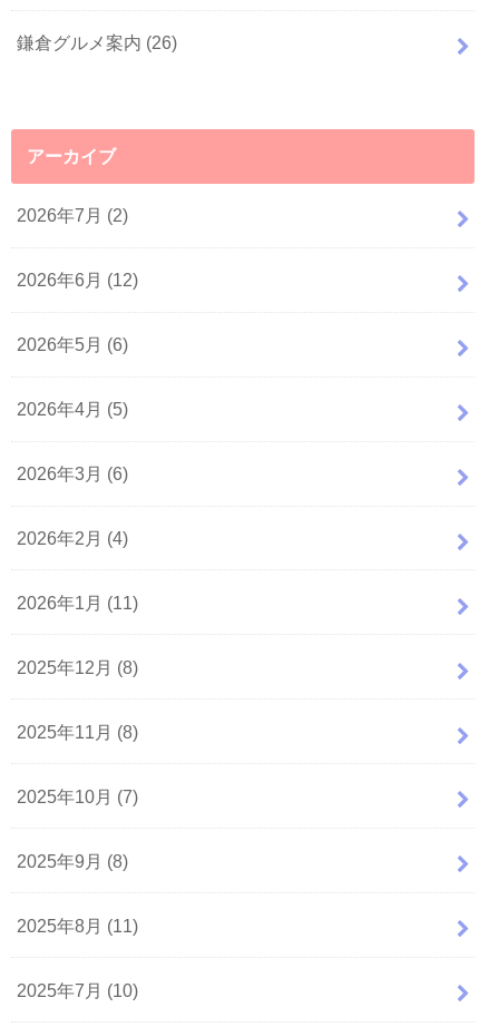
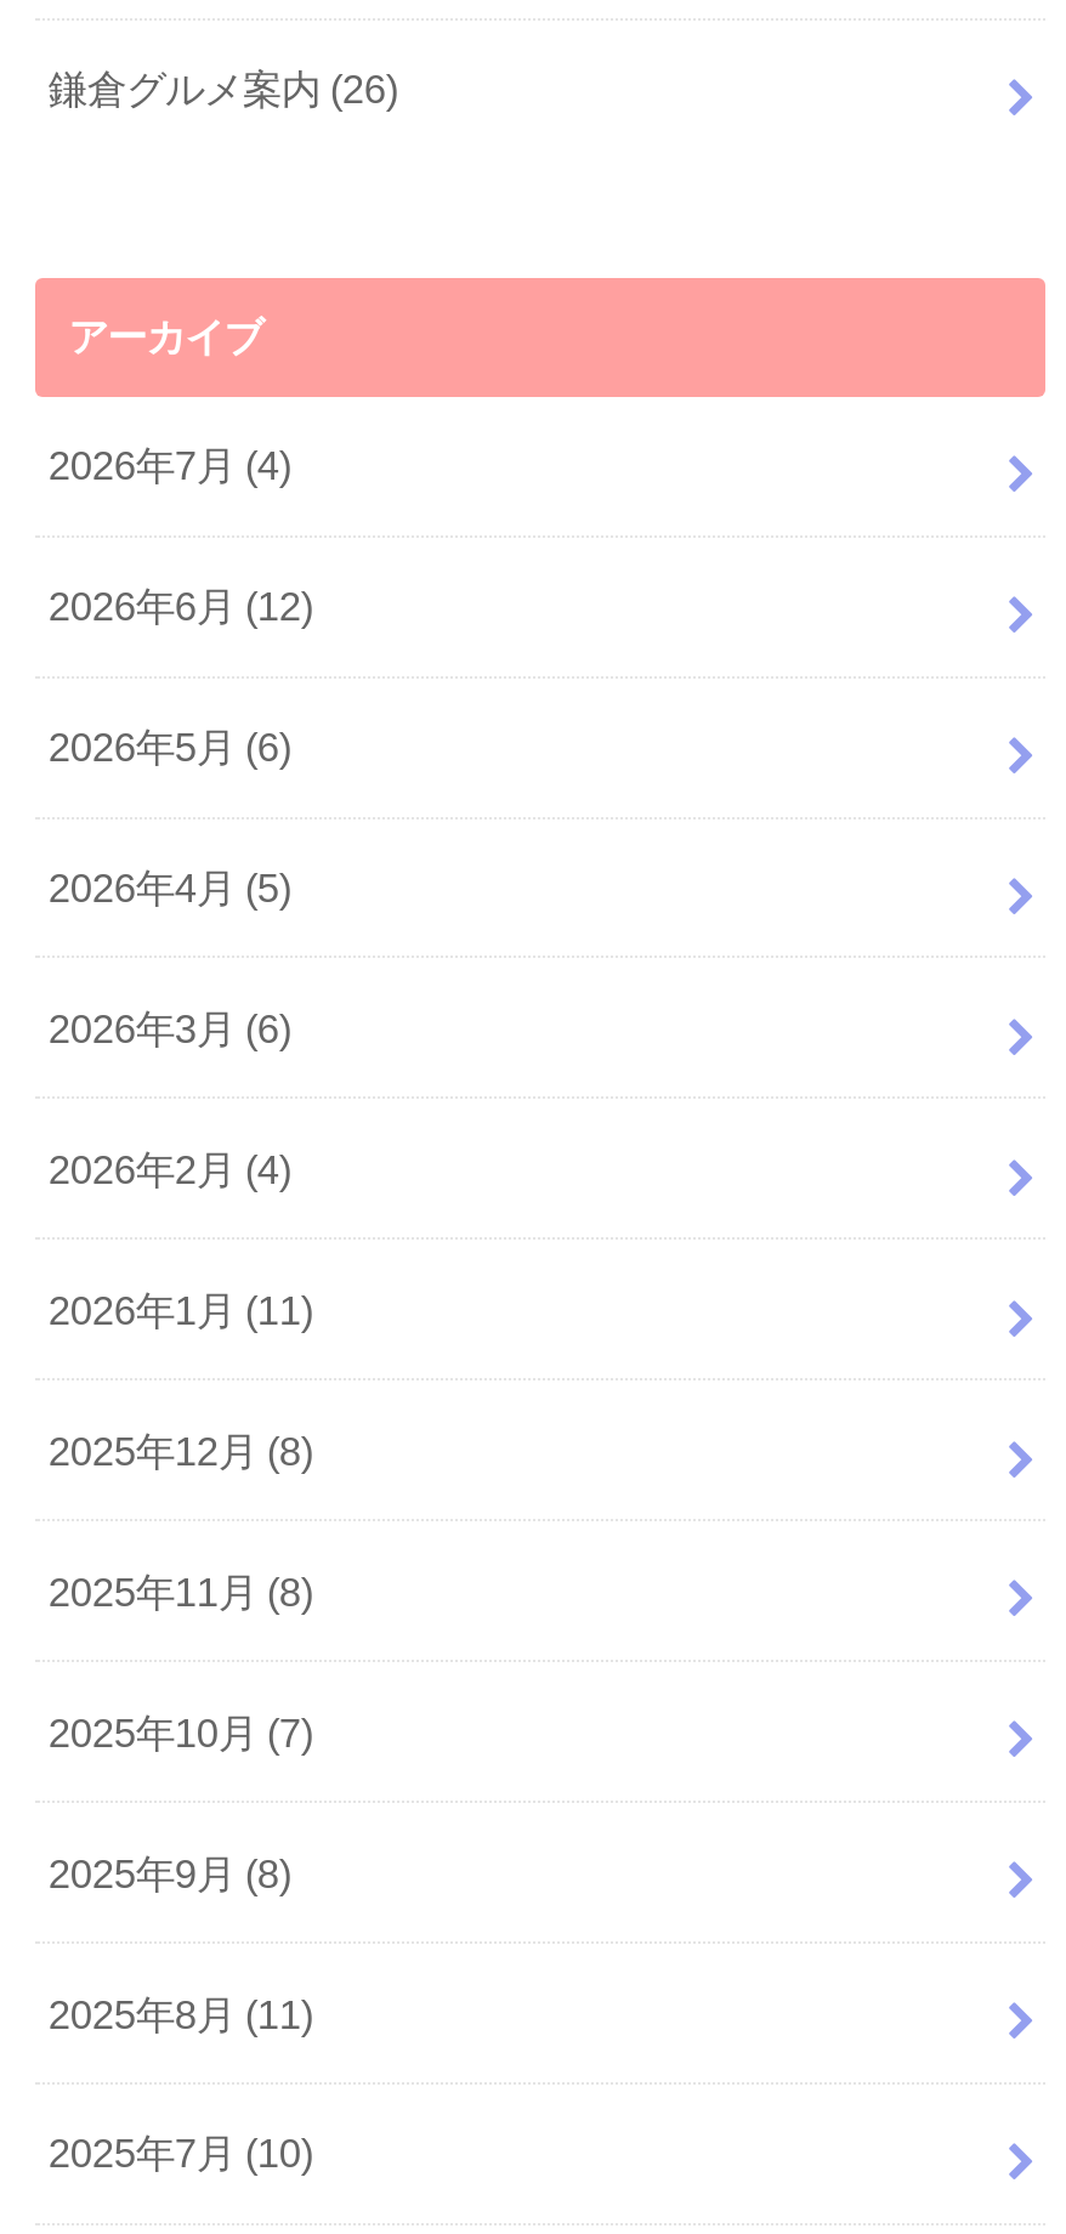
[17,205,129,225] 2026年7月 (2) -> [48,444,291,488] 2026年7月 (4)

